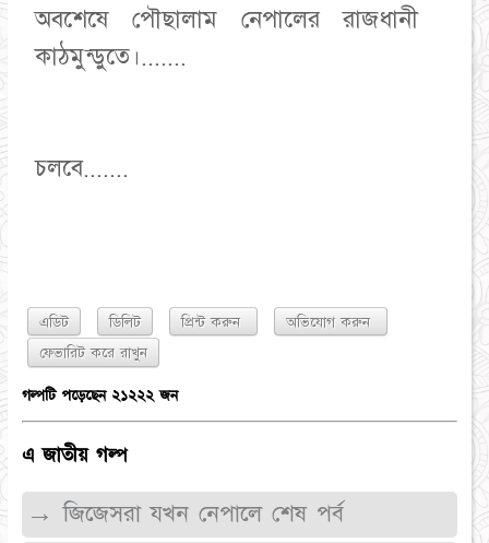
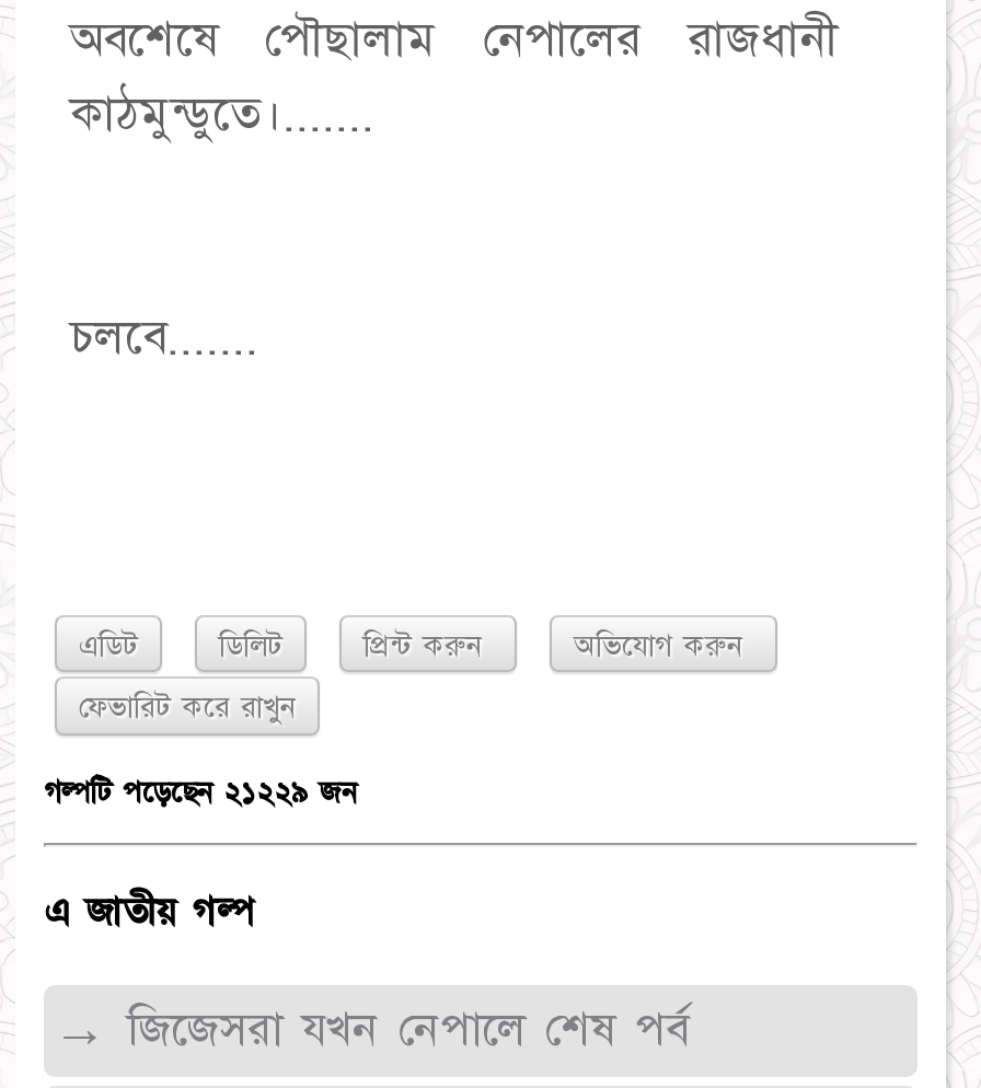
[22,385,178,405] গল্পটি পড়েছেন ২১২২২ জন -> [44,772,357,812] গল্পটি পড়েছেন ২১২২৯ জন

